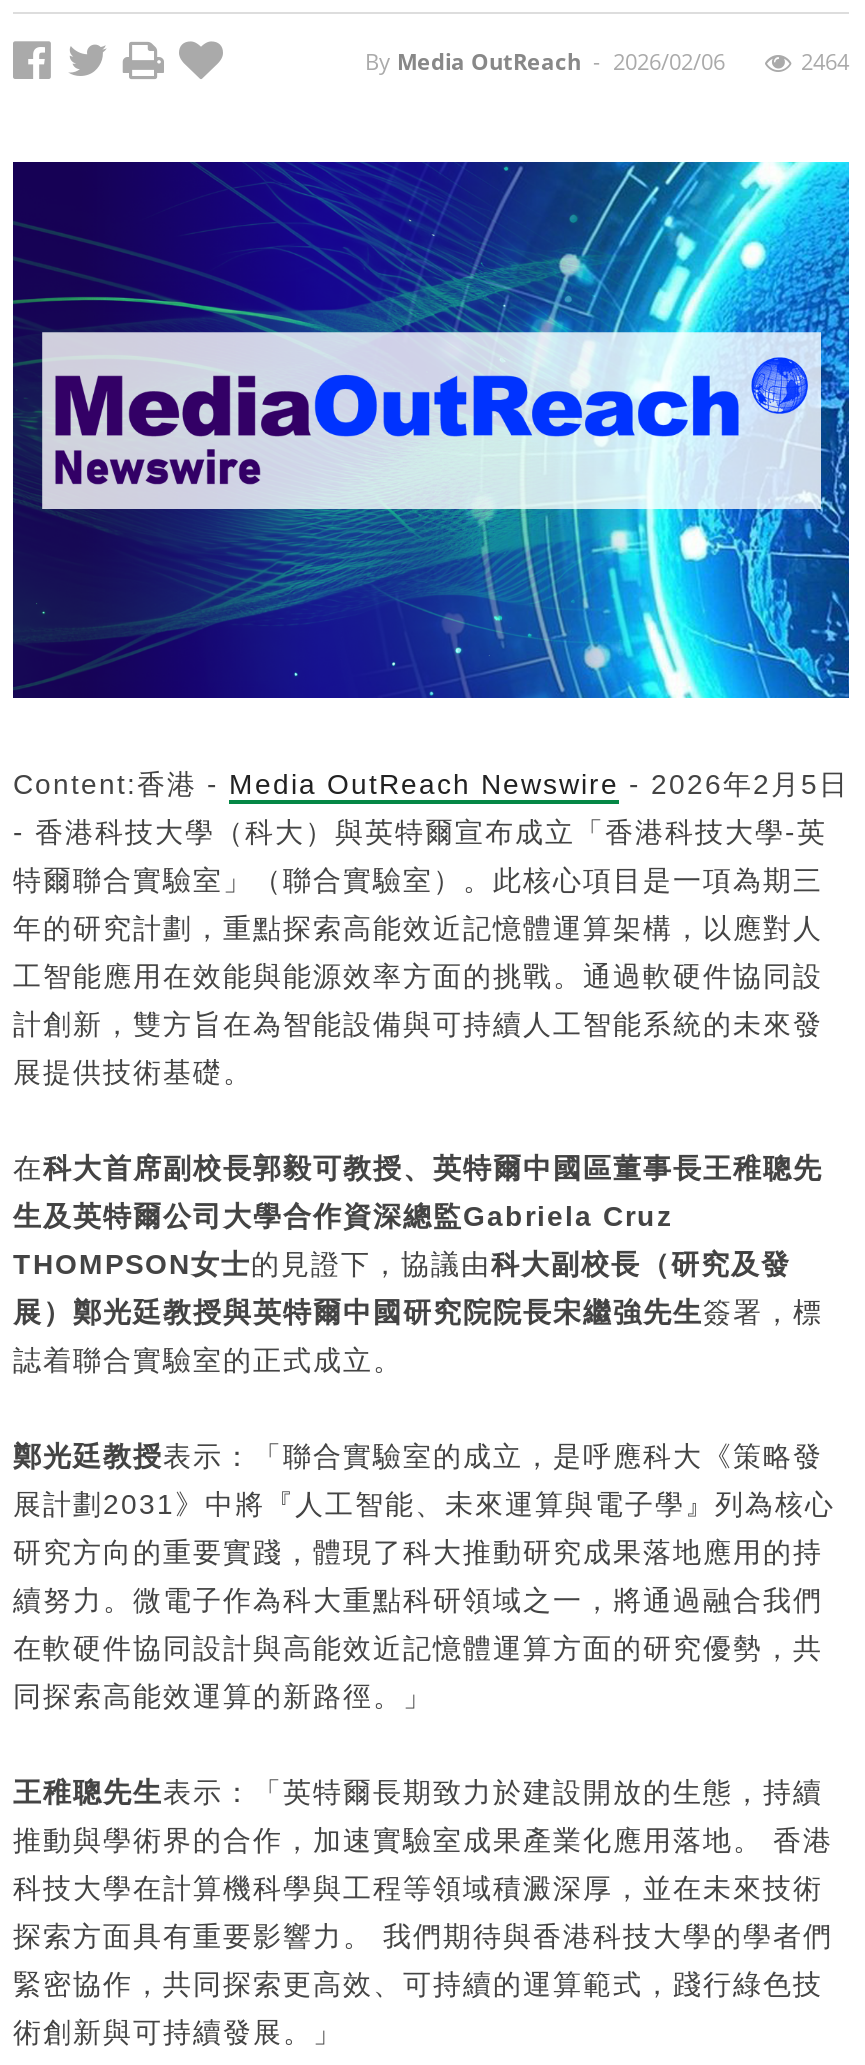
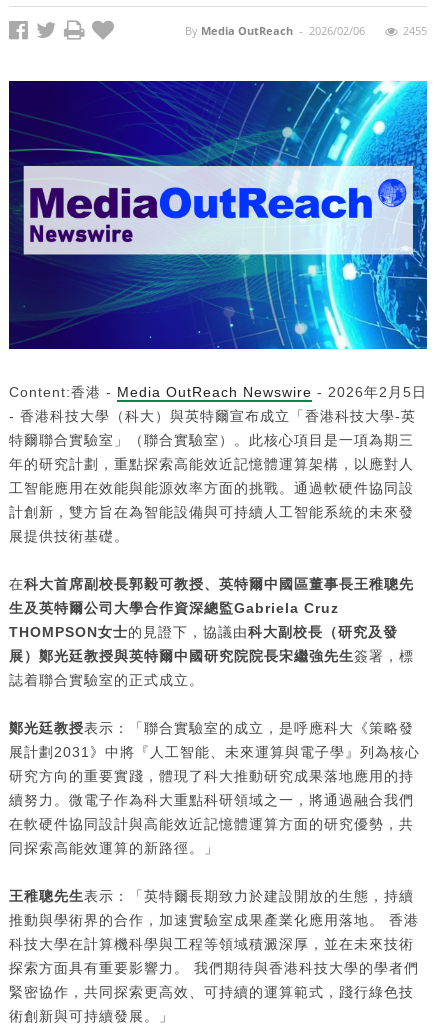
[801,46,849,76] 2464 -> [403,23,427,38] 2455

